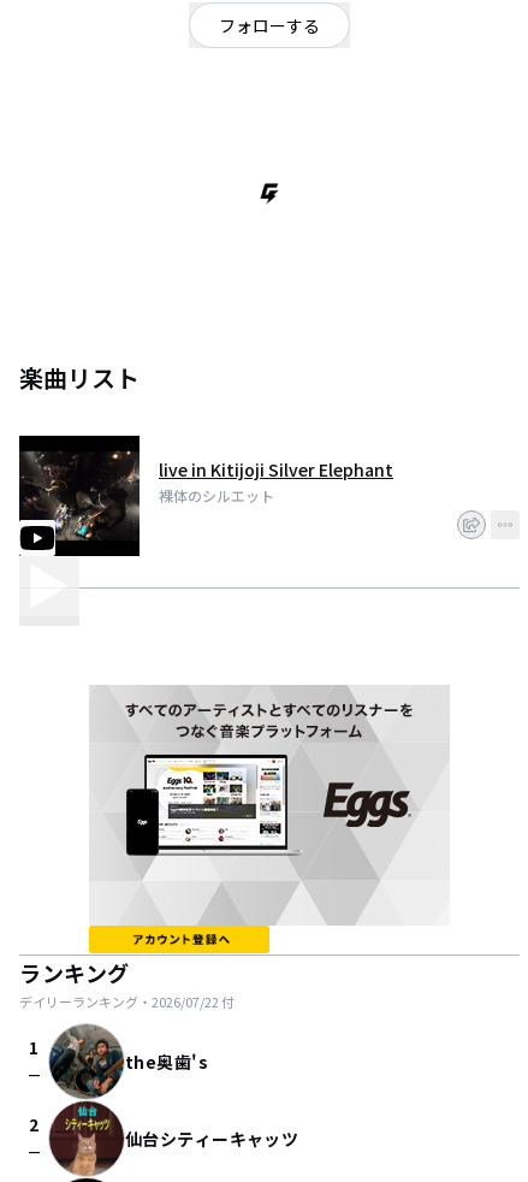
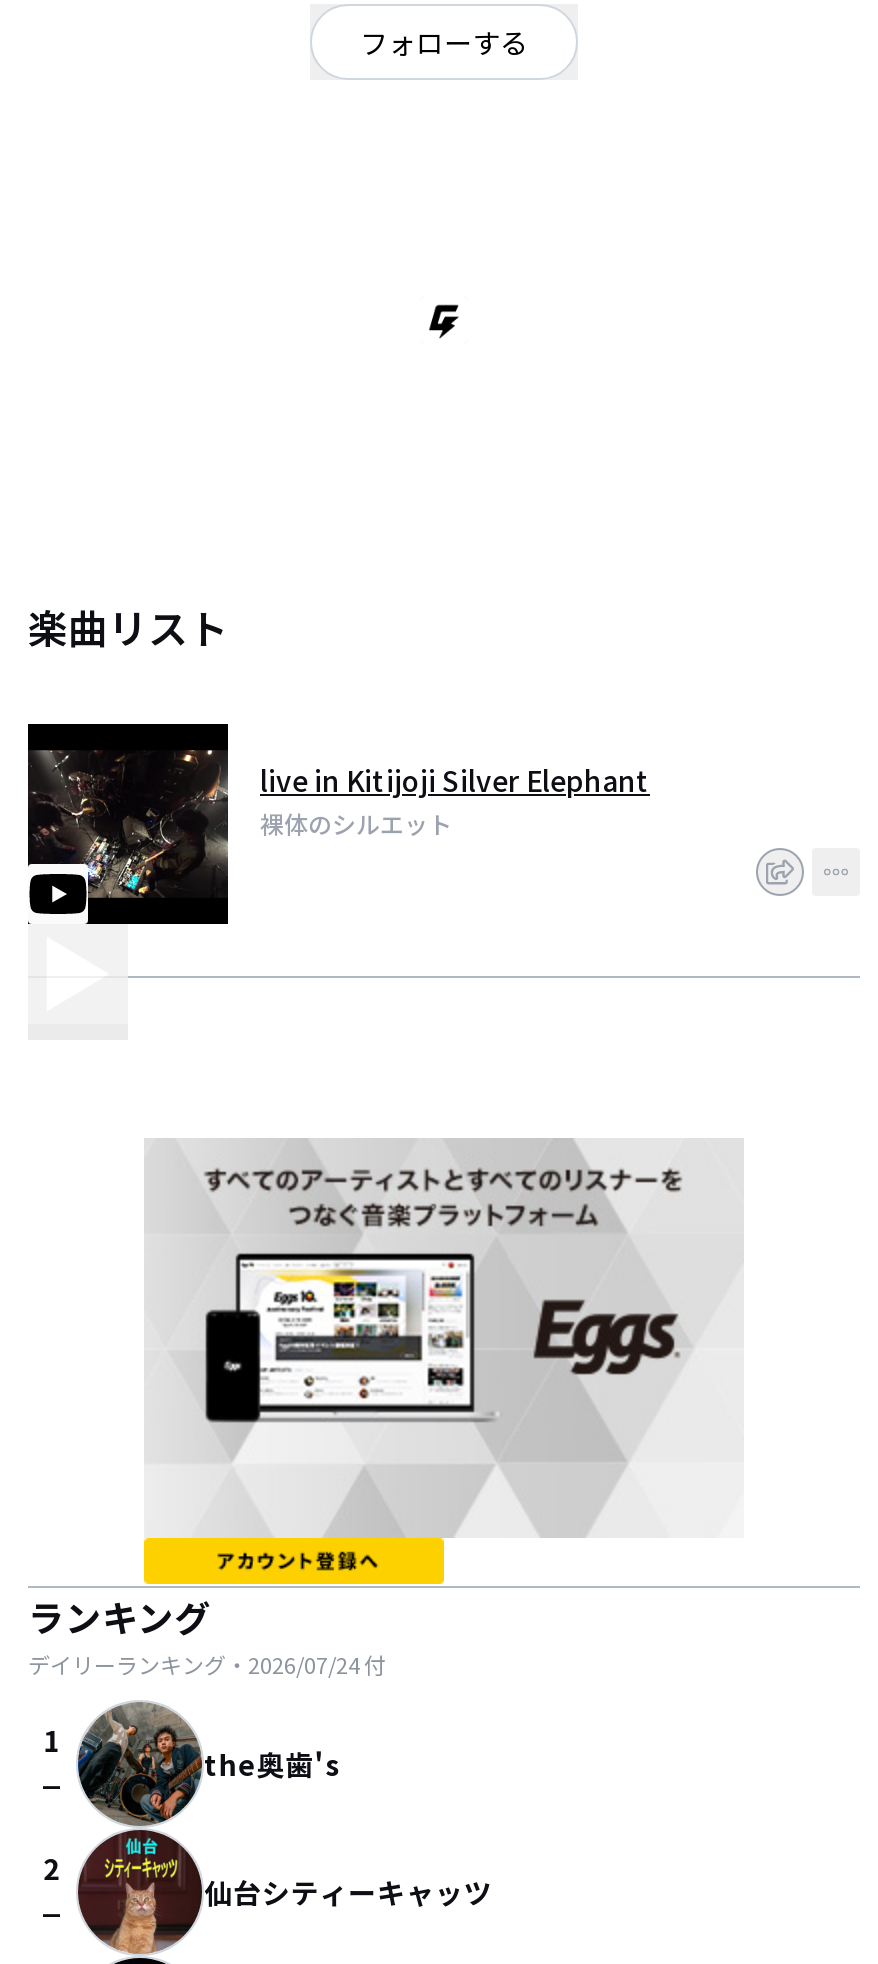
[19,992,235,1011] デイリーランキング・2026/07/22付 -> [28,1648,386,1680] デイリーランキング・2026/07/24付

